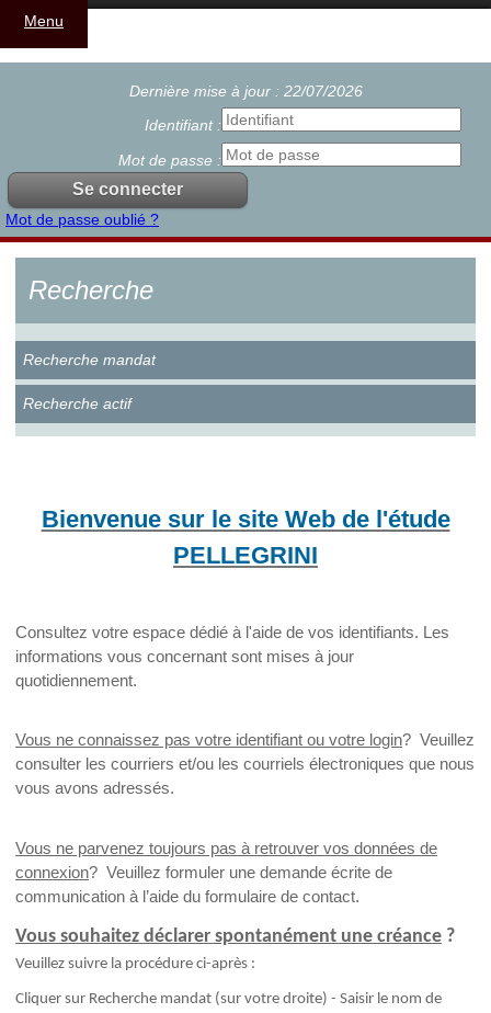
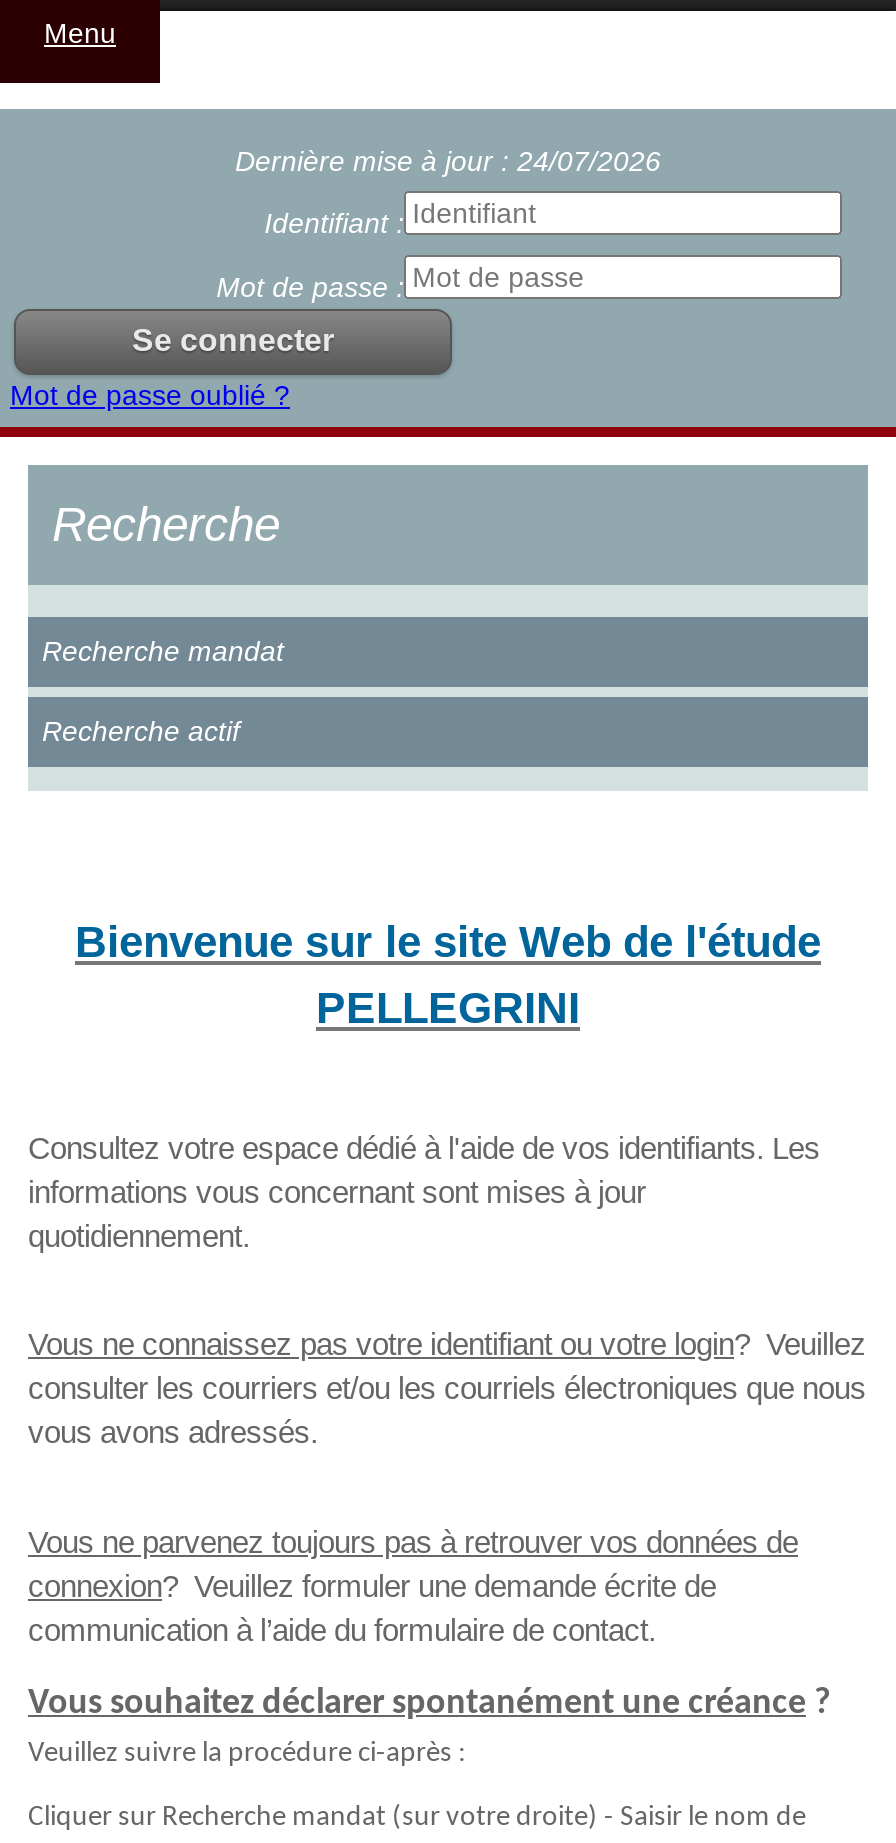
[129,82,362,99] Dernière mise à jour : 22/07/2026 -> [235,144,661,176] Dernière mise à jour : 24/07/2026

